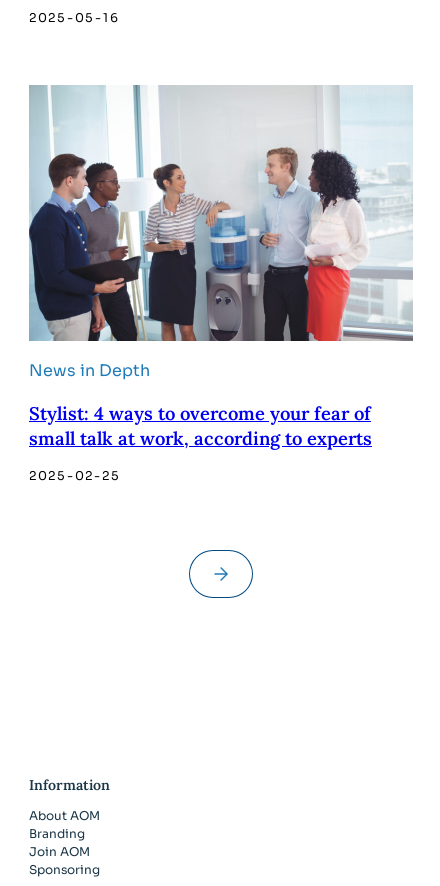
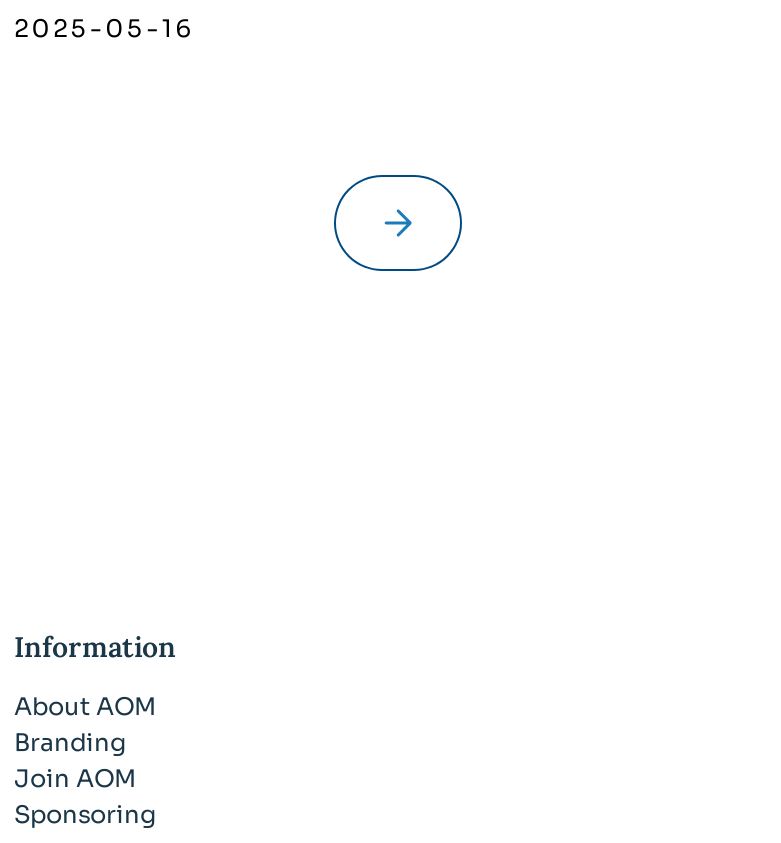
[28,84,414,484] [image] | News in Depth | Stylist: 4 ways to overcome your fear of | small talk at work, according to experts | 2025-02-25 -> none

